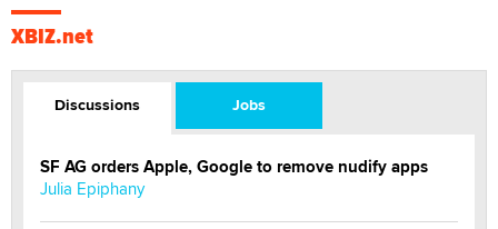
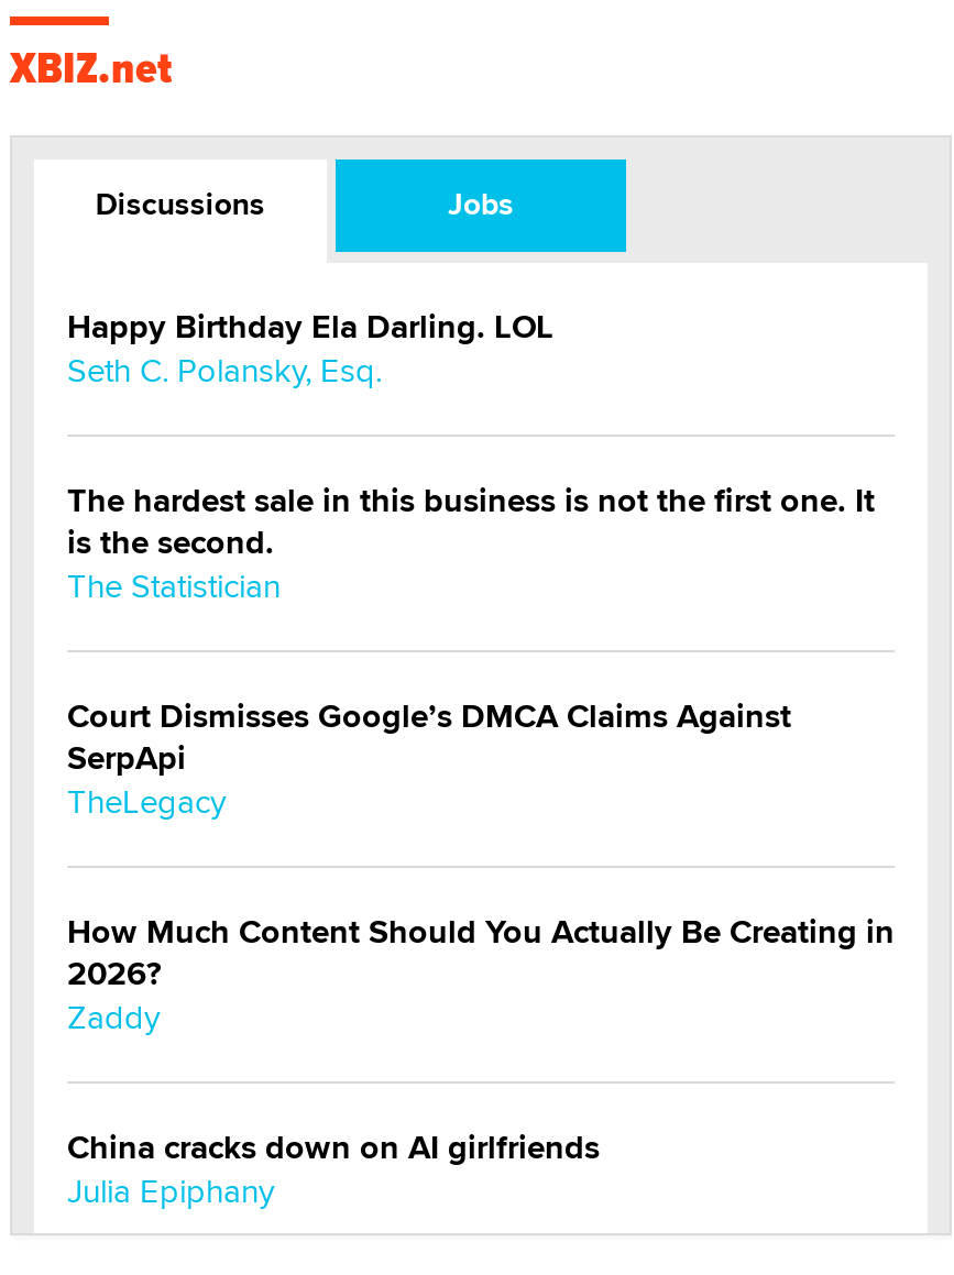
[40,155,428,179] SF AG orders Apple, Google to remove nudify apps -> [67,303,895,1172] Happy Birthday Ela Darling. LOL | Seth C. Polansky, Esq. | The hardest sale in this business is not the first one. It | is the second. | The Statistician | Court Dismisses Google’s DMCA Claims Against | SerpApi | TheLegacy | How Much Content Should You Actually Be Creating in | 2026? | Zaddy | China cracks down on AI girlfriends

